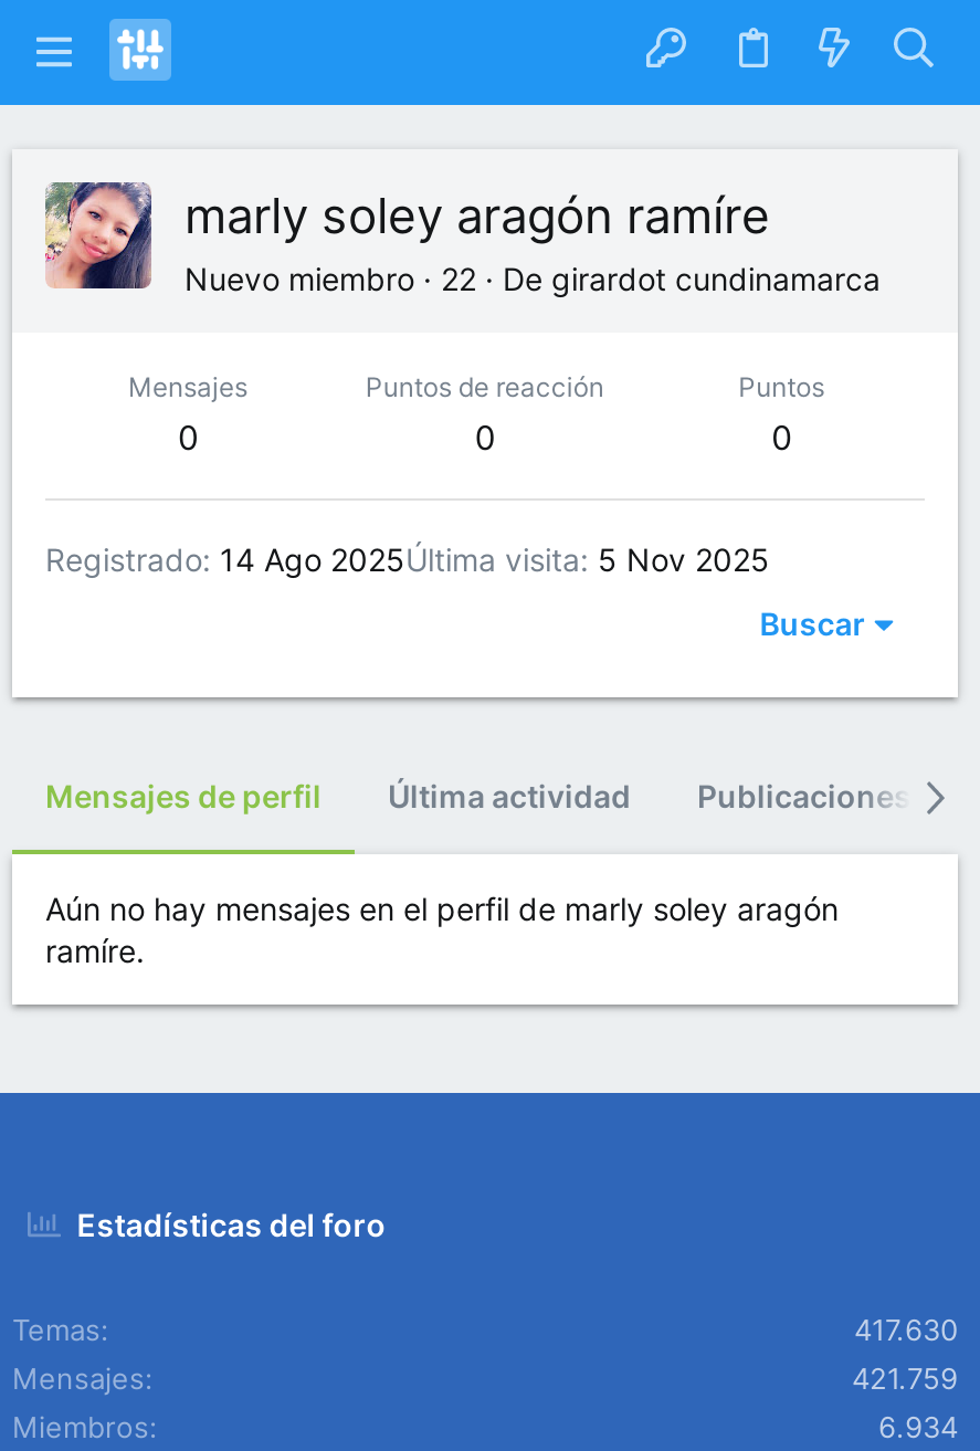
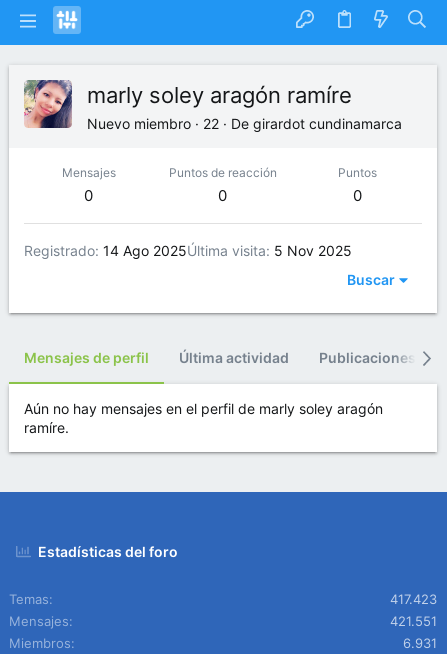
[854,1312,958,1347] 417.630 -> [390,591,437,607] 417.423
[852,1360,958,1396] 421.759 -> [390,613,437,629] 421.551
[878,1409,958,1444] 6.934 -> [403,635,437,651] 6.931

